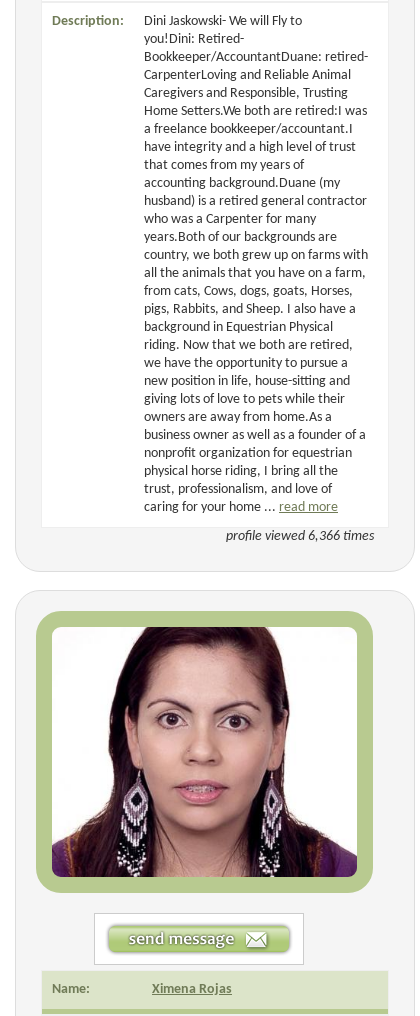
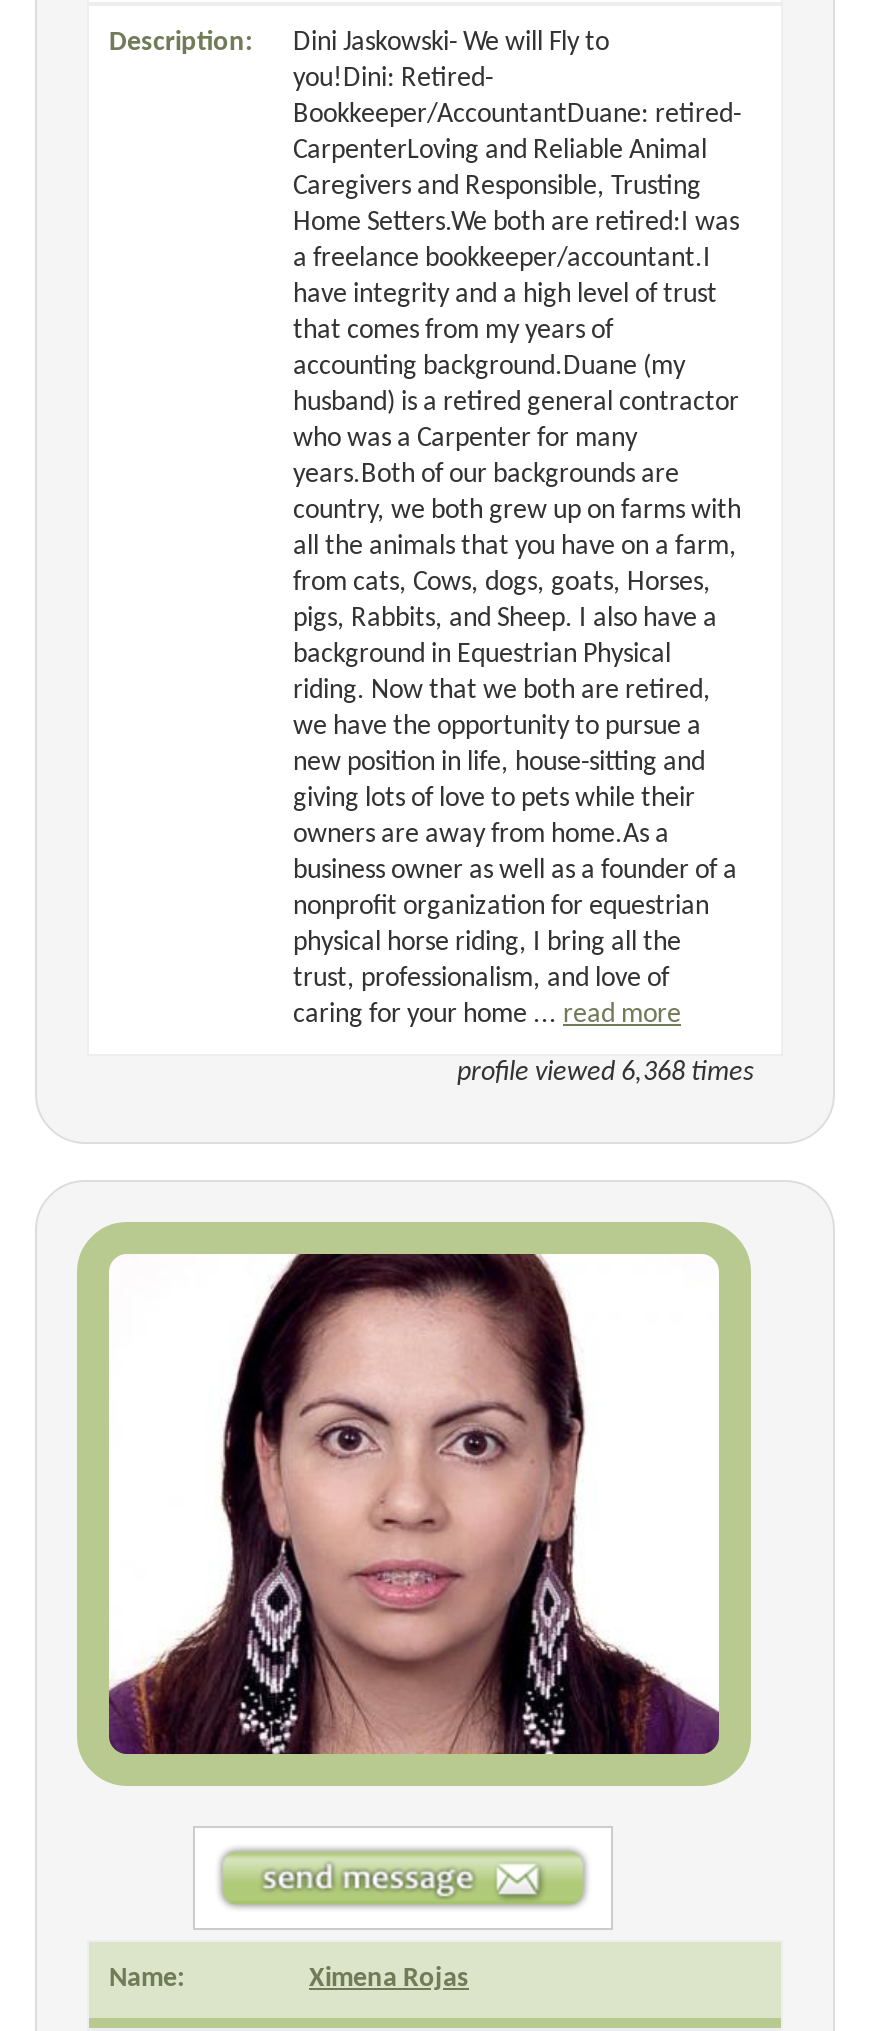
[226,529,374,544] profile viewed 6,366 times -> [457,1058,753,1088] profile viewed 6,368 times

